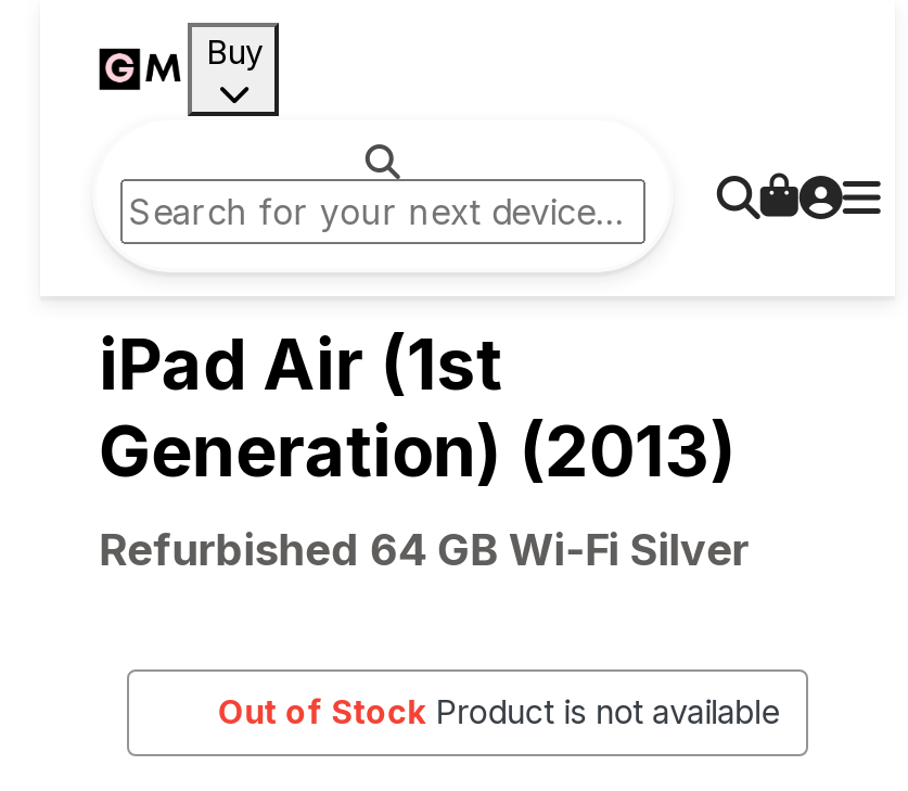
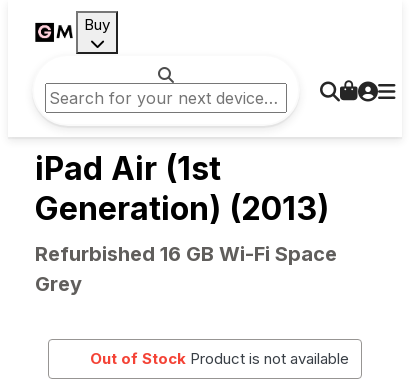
[99,524,749,576] Refurbished 64 GB Wi-Fi Silver -> [35,242,337,296] Refurbished 16 GB Wi-Fi Space | Grey

